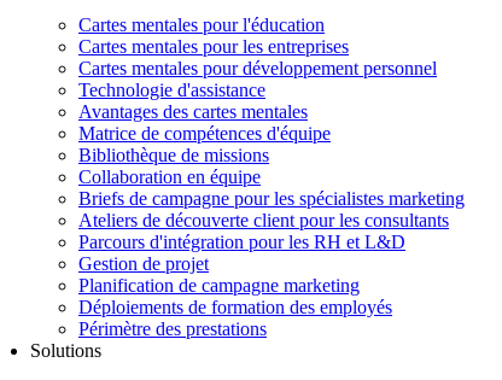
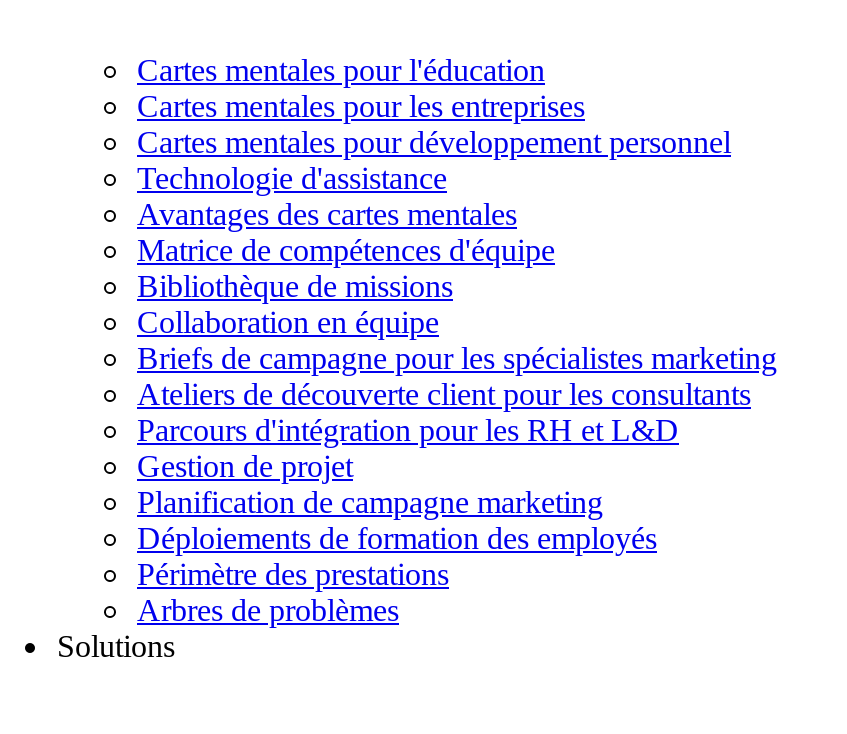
none -> [137,593,399,627] Arbres de problèmes

